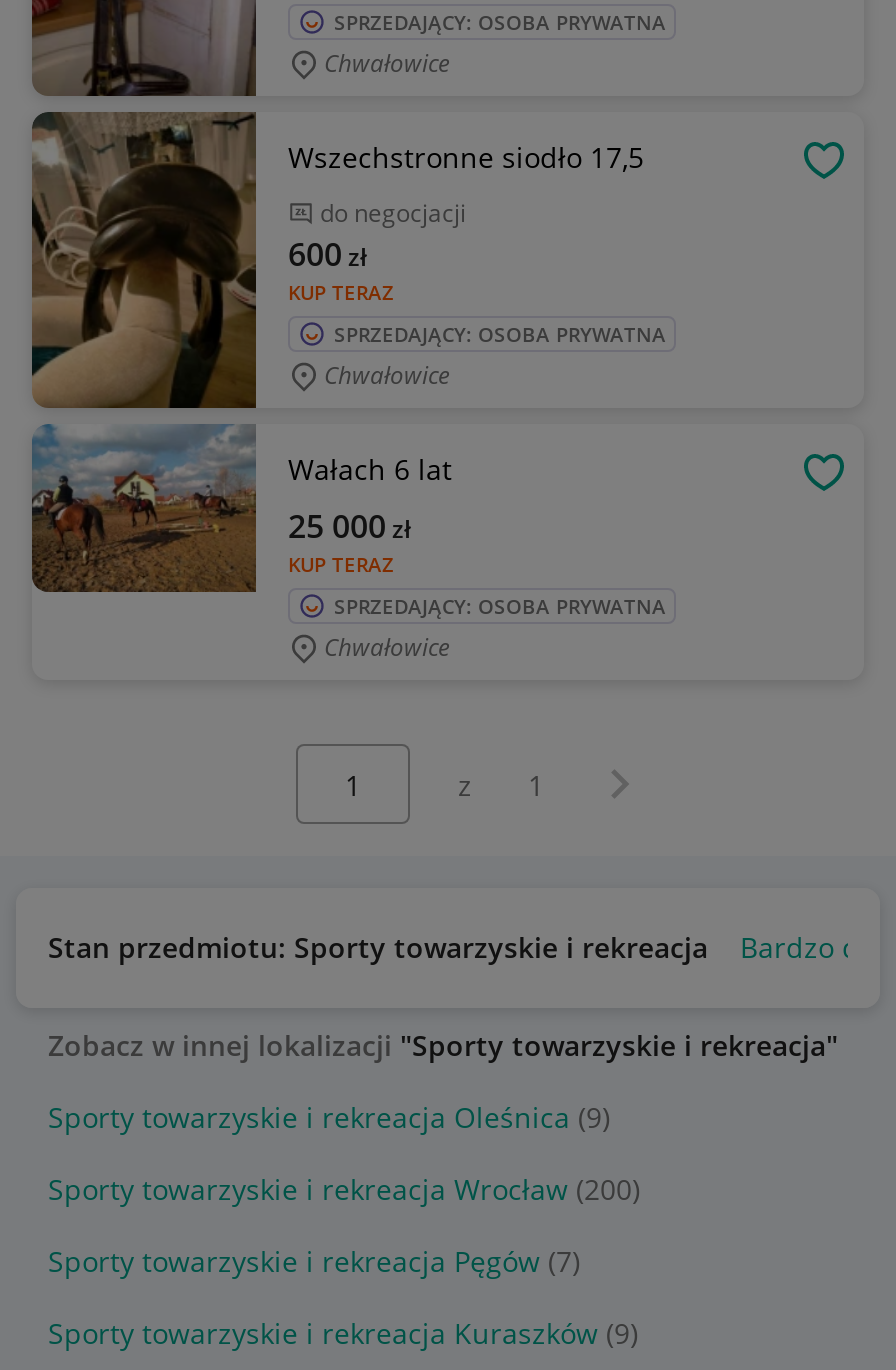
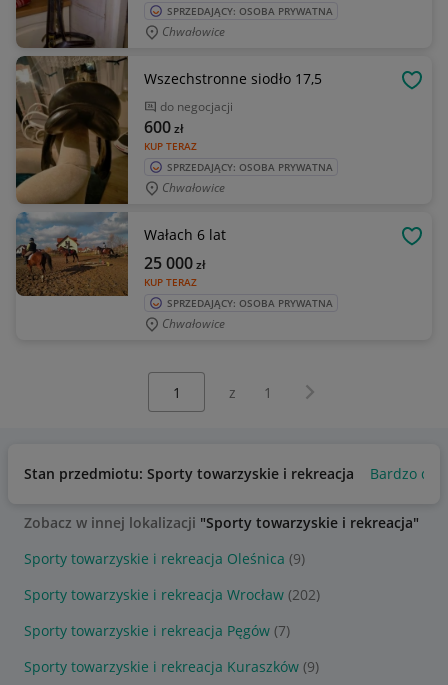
[48,1170,640,1208] Sporty towarzyskie i rekreacja Wrocław (200) -> [24,585,320,604] Sporty towarzyskie i rekreacja Wrocław (202)

